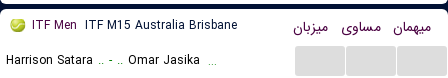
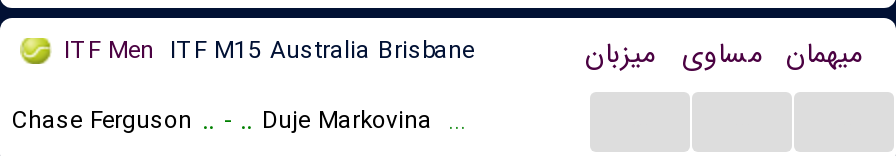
[6,51,217,70] Harrison Satara .. - .. Omar Jasika ... -> [12,102,466,140] Chase Ferguson .. - .. Duje Markovina ...

